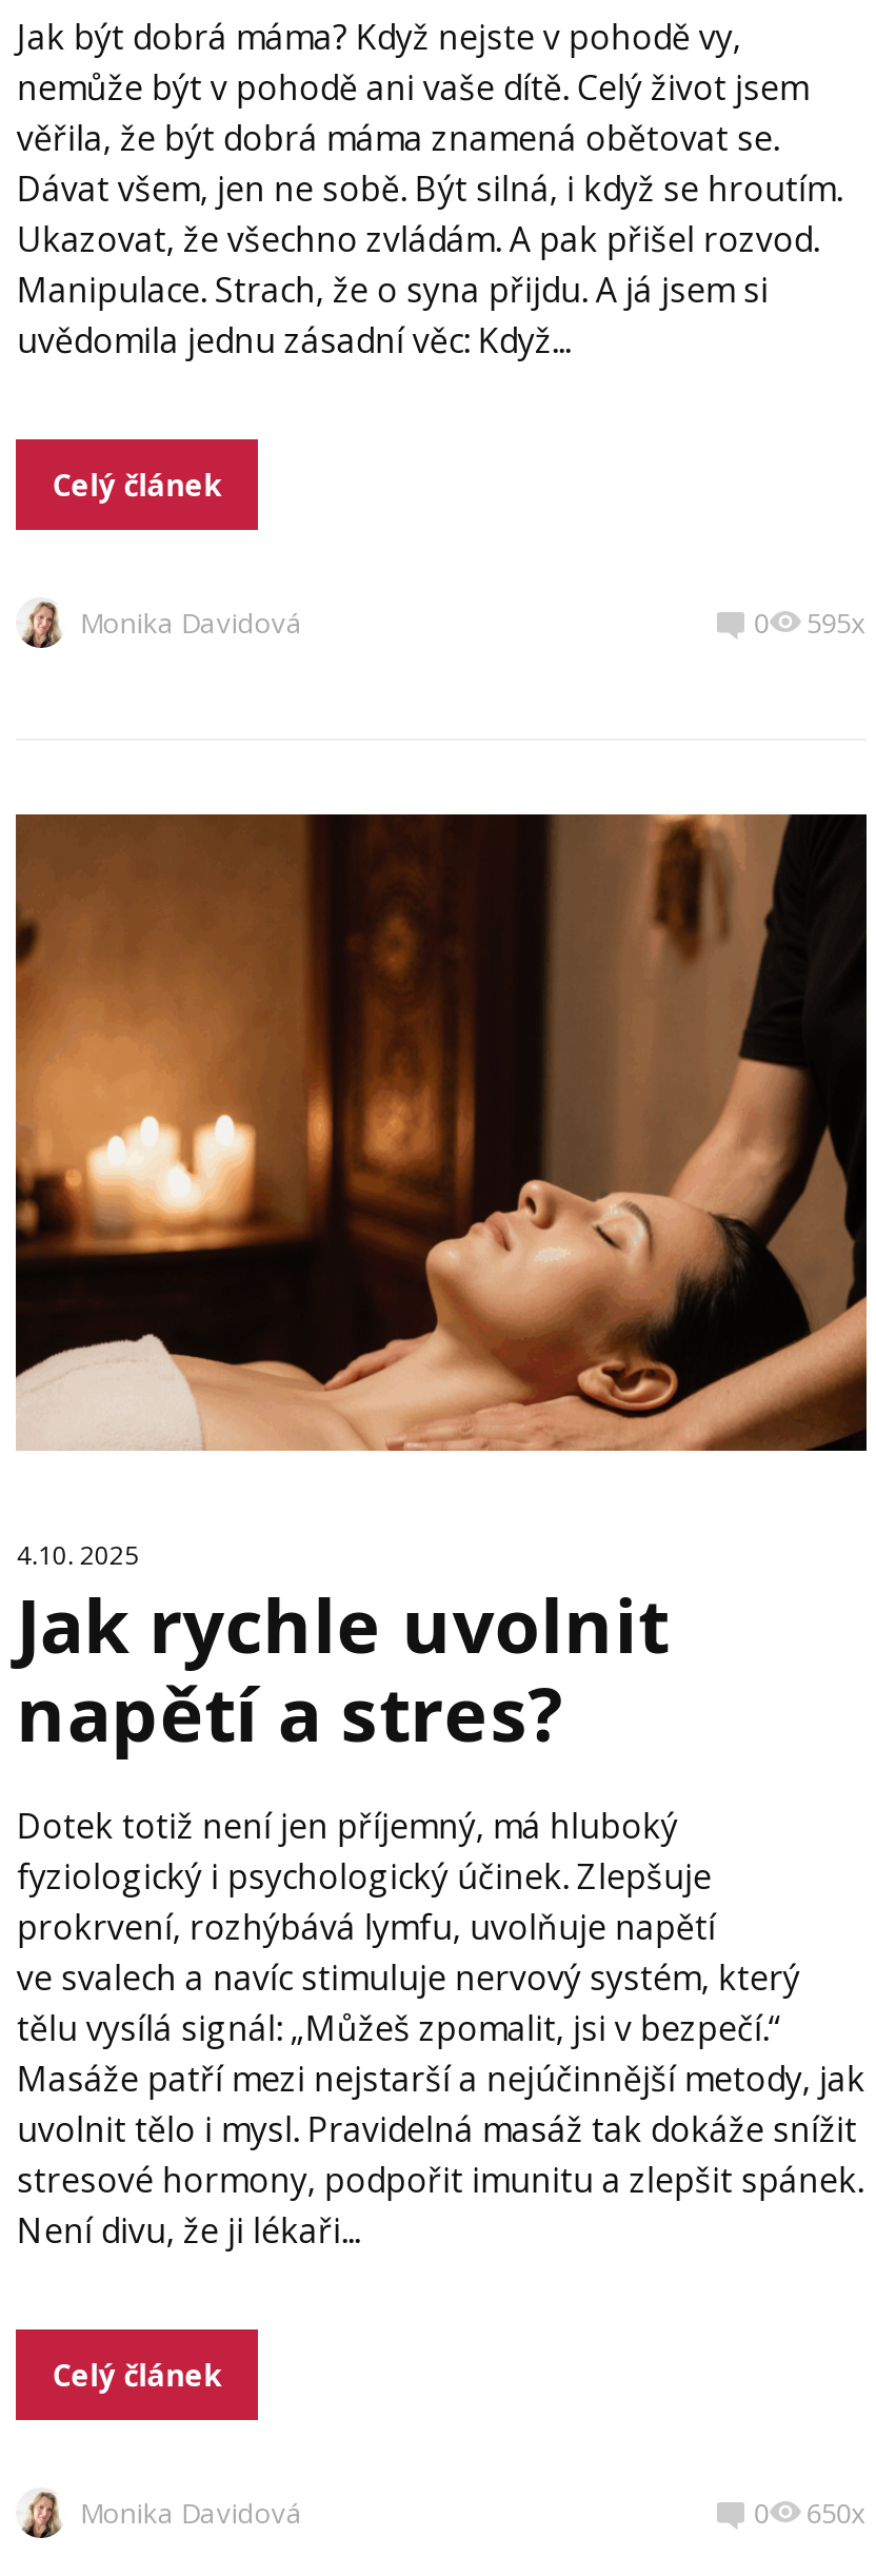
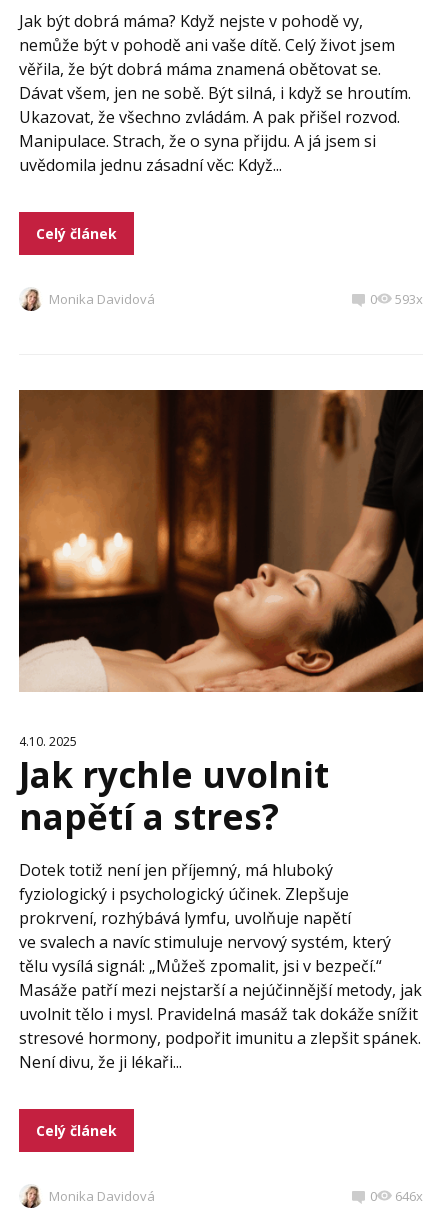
[807,603,866,641] 595x -> [395,290,423,308] 593x
[807,2494,866,2532] 650x -> [395,1187,423,1205] 646x

